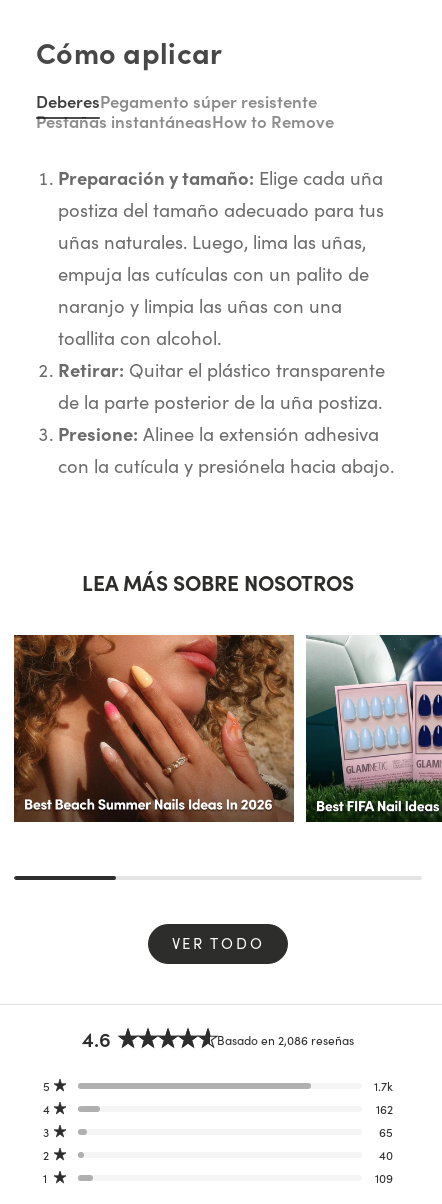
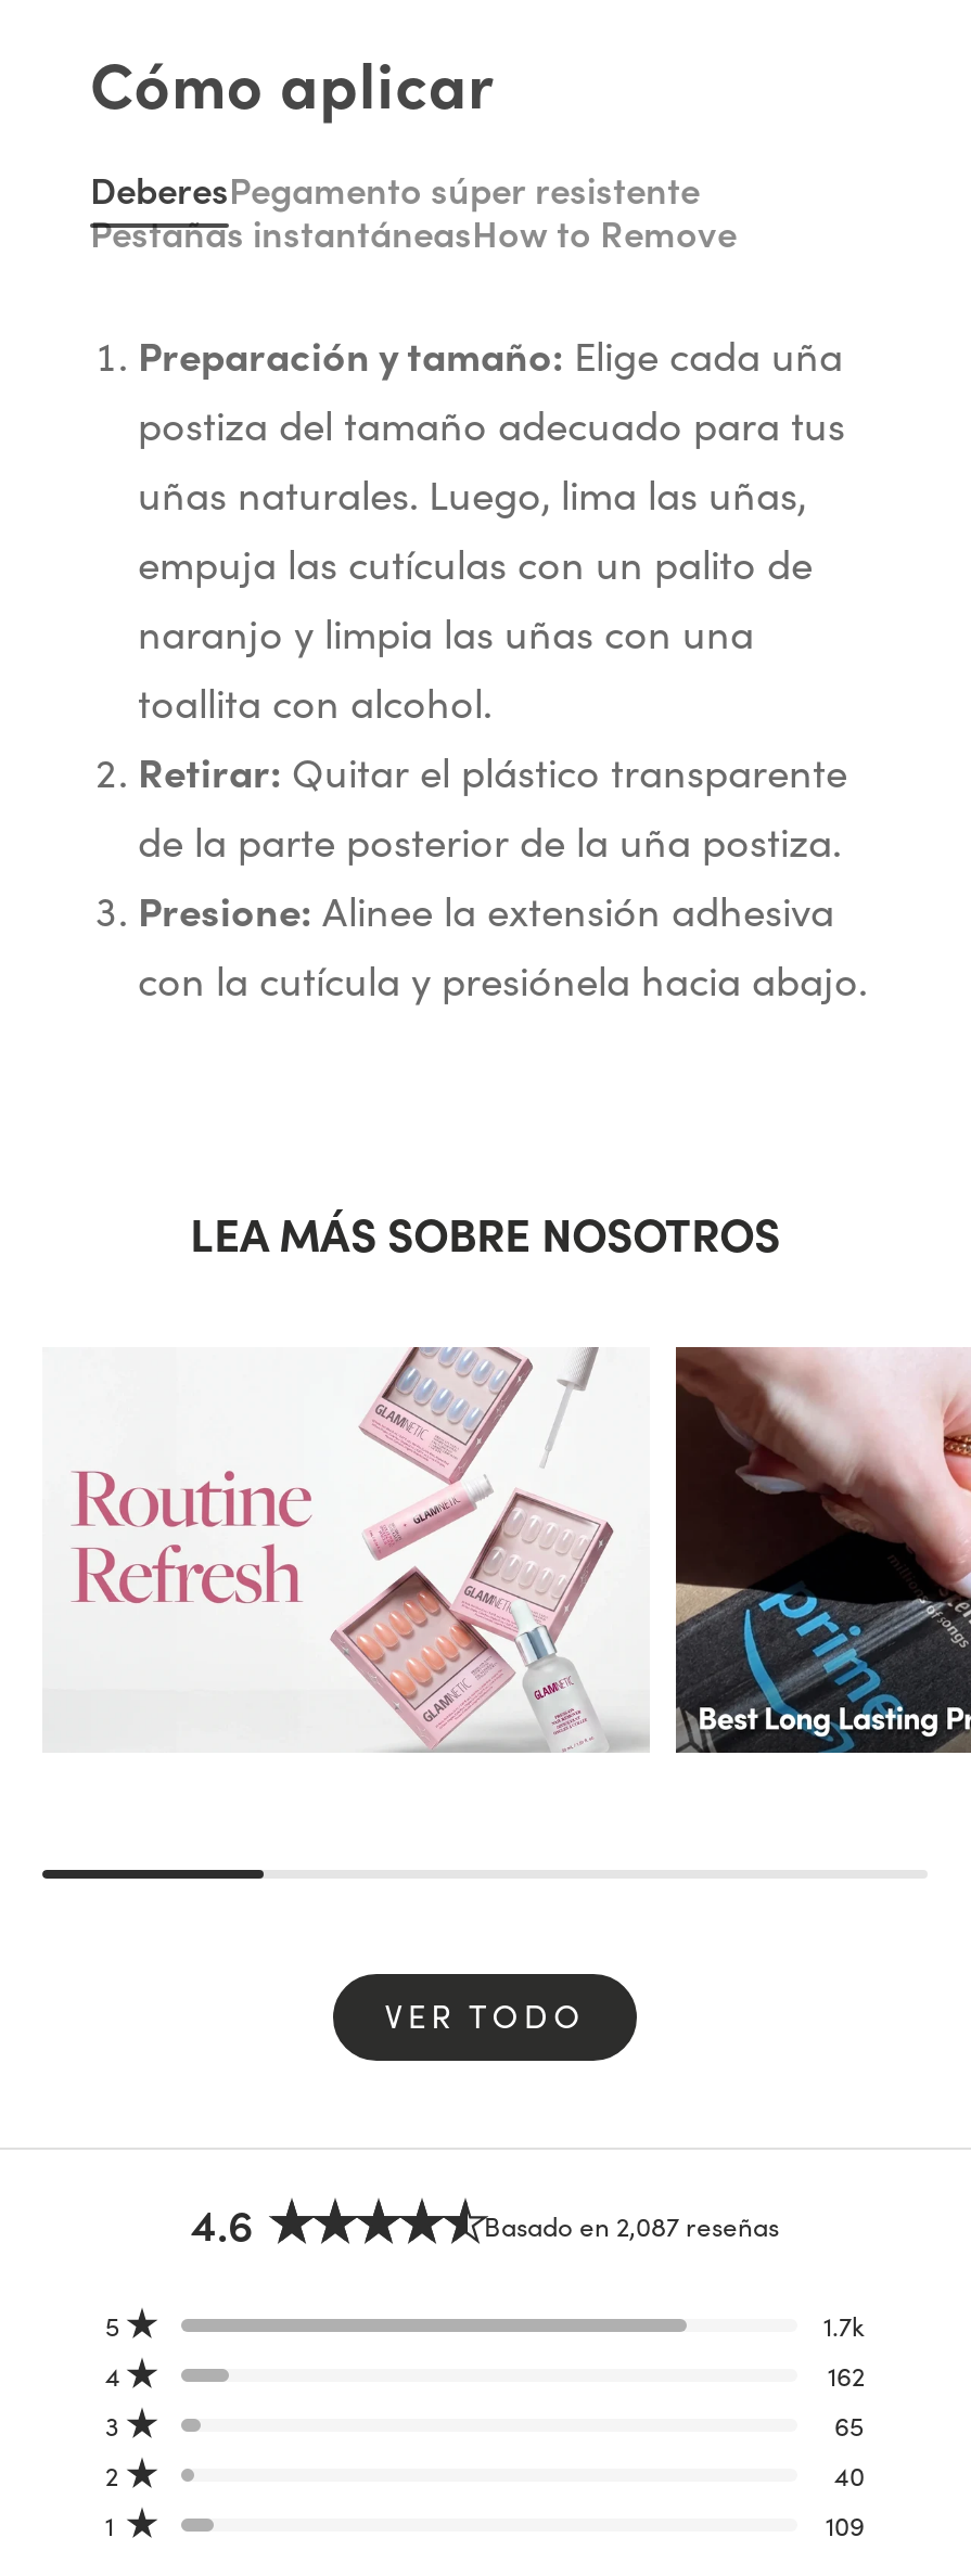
[13,634,295,823] [image] -> [42,1347,650,1753] [image]
[305,634,439,823] [image] -> [674,1347,964,1755] [image]
[217,1031,354,1048] Basado en 2,086 reseñas -> [484,2205,779,2242] Basado en 2,087 reseñas

